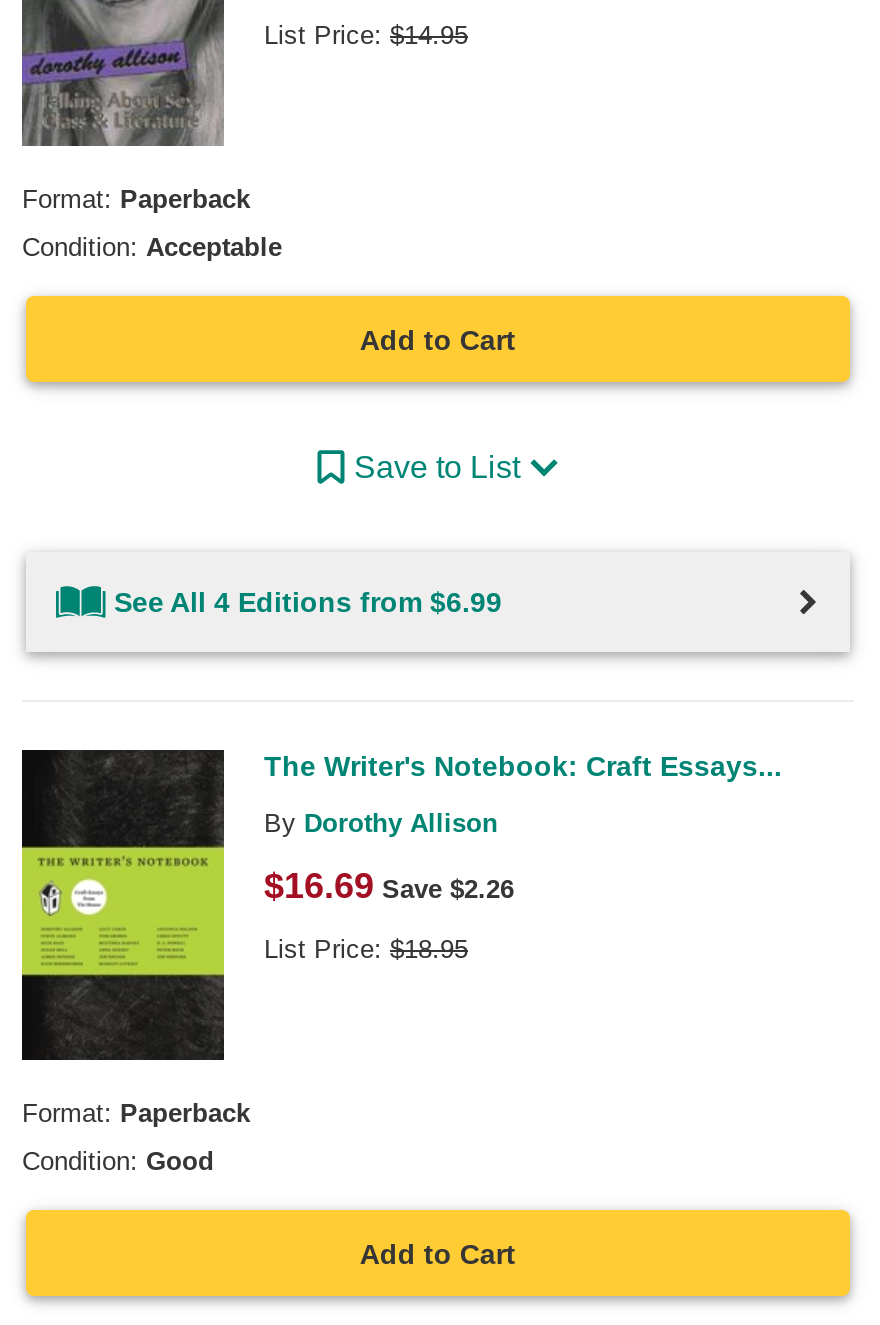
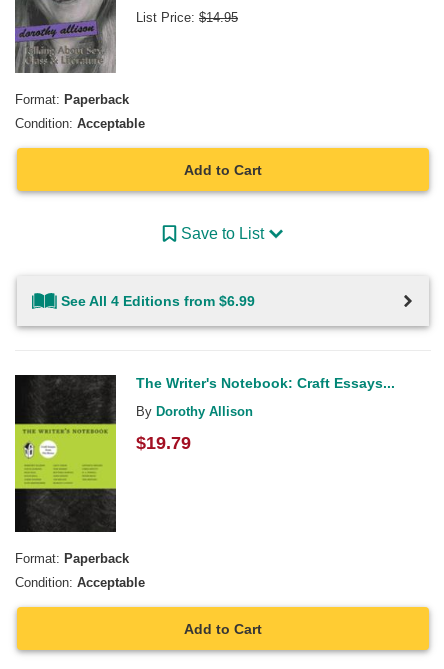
[264,866,514,964] $16.69 Save $2.26 | List Price: $18.95 -> [136,433,191,453] $19.79
[22,1147,214,1177] Condition: Good -> [15,574,145,589] Condition: Acceptable

